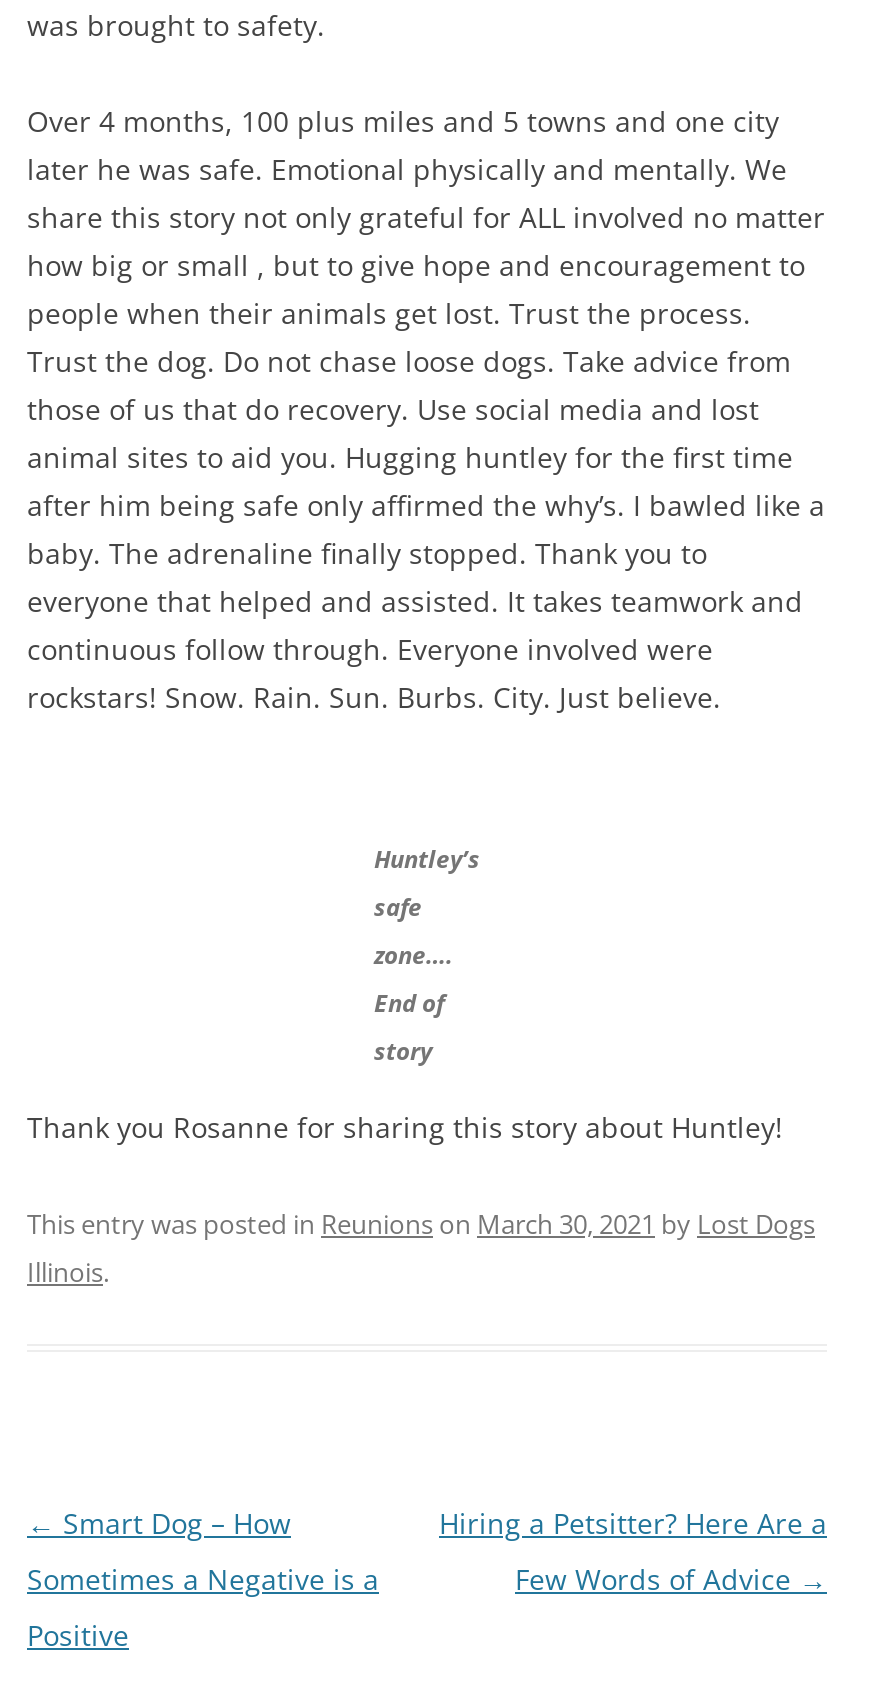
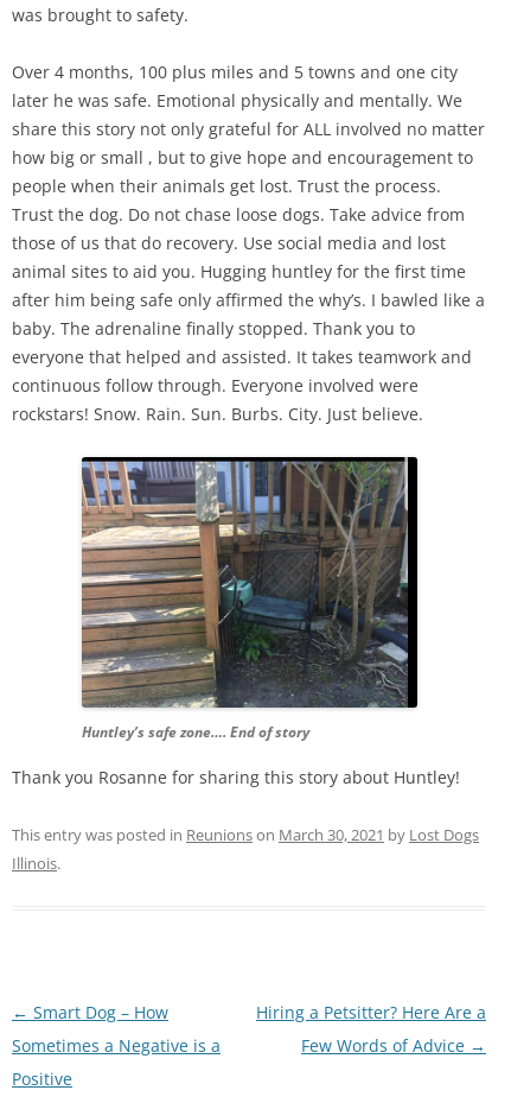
none -> [81,456,419,710] [image]

